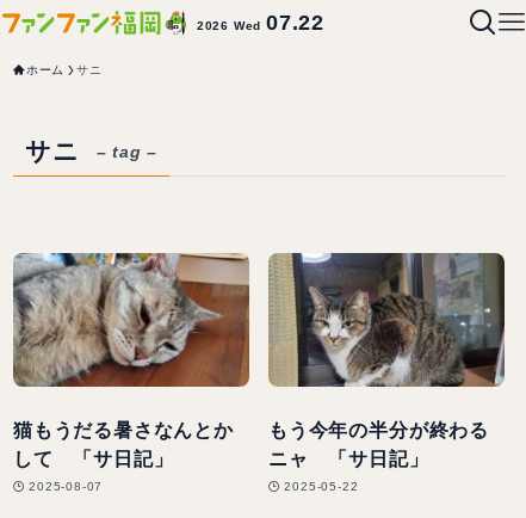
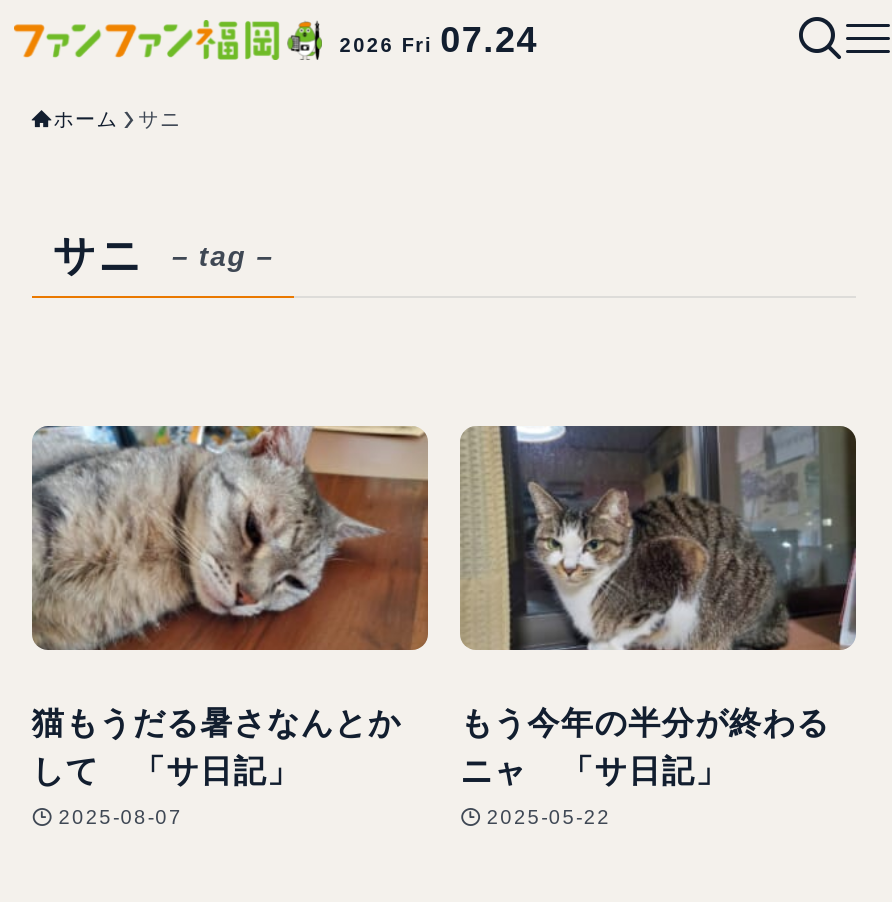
[197,11,325,35] 2026 Wed 07.22 -> [340,20,538,60] 2026 Fri 07.24

